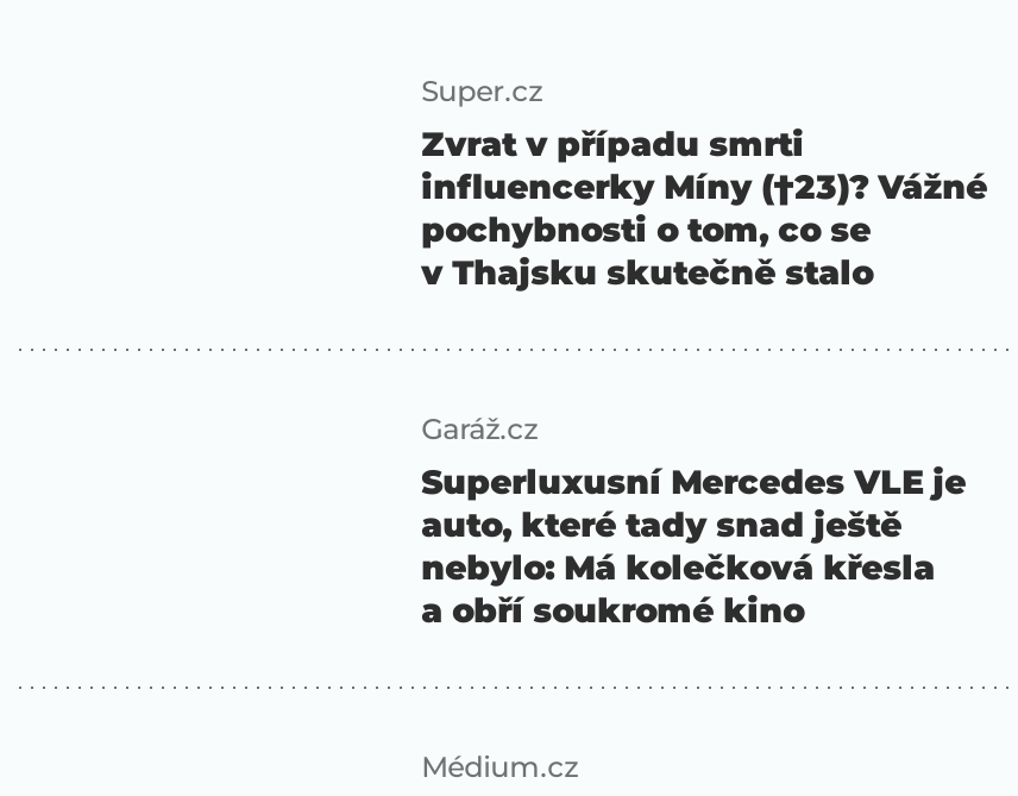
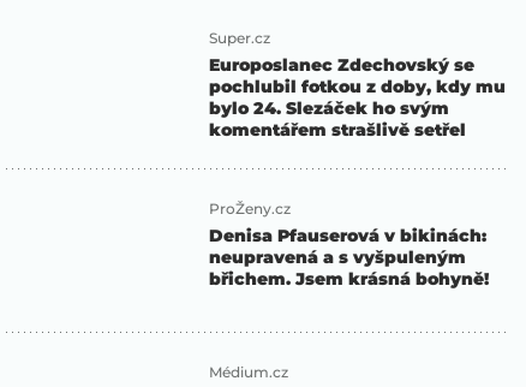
[421,123,987,294] Zvrat v případu smrti | influencerky Míny (†23)? Vážné | pochybnosti o tom, co se | v Thajsku skutečně stalo -> [209,53,506,140] Europoslanec Zdechovský se | pochlubil fotkou z doby, kdy mu | bylo 24. Slezáček ho svým | komentářem strašlivě setřel
[421,410,966,632] Garáž.cz | Superluxusní Mercedes VLE je | auto, které tady snad ještě | nebylo: Má kolečková křesla | a obří soukromé kino -> [209,199,489,289] ProŽeny.cz | Denisa Pfauserová v bikinách: | neupravená a s vyšpuleným | břichem. Jsem krásná bohyně!

